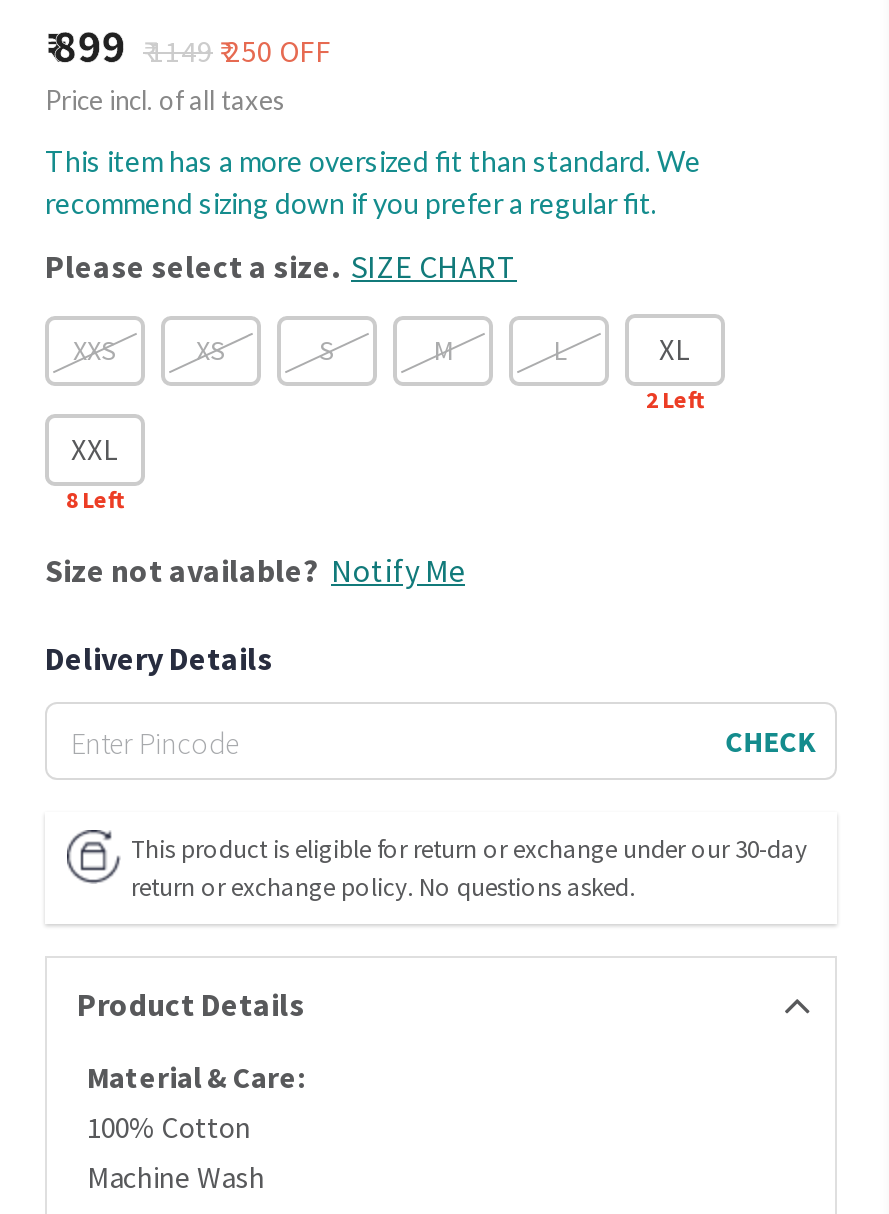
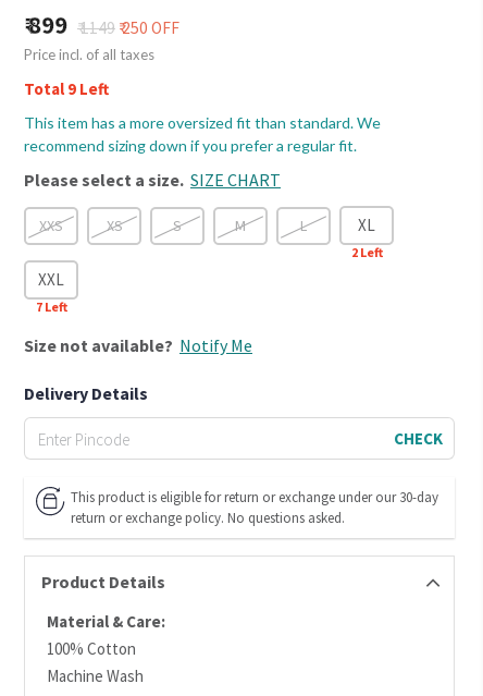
none -> [24,78,109,99] Total 9 Left
[66,484,124,514] 8Left -> [35,298,67,315] 7Left

